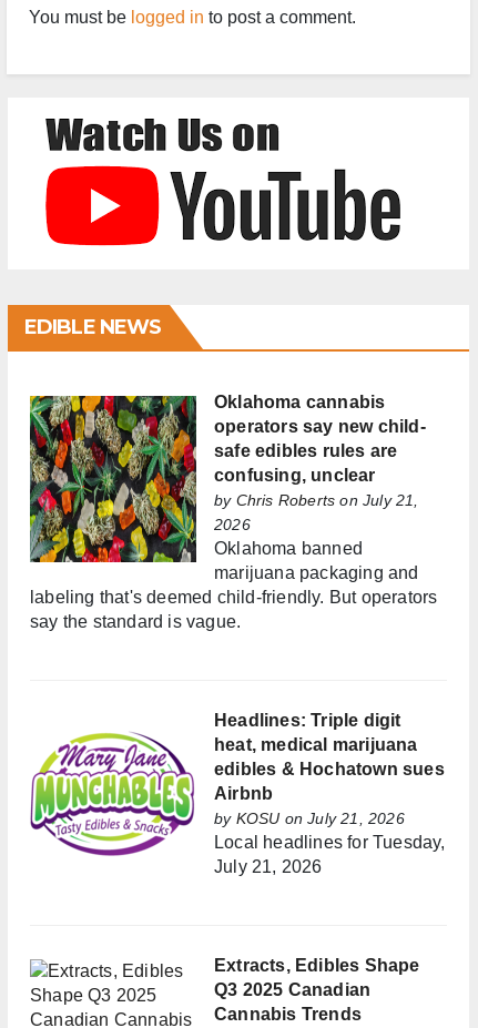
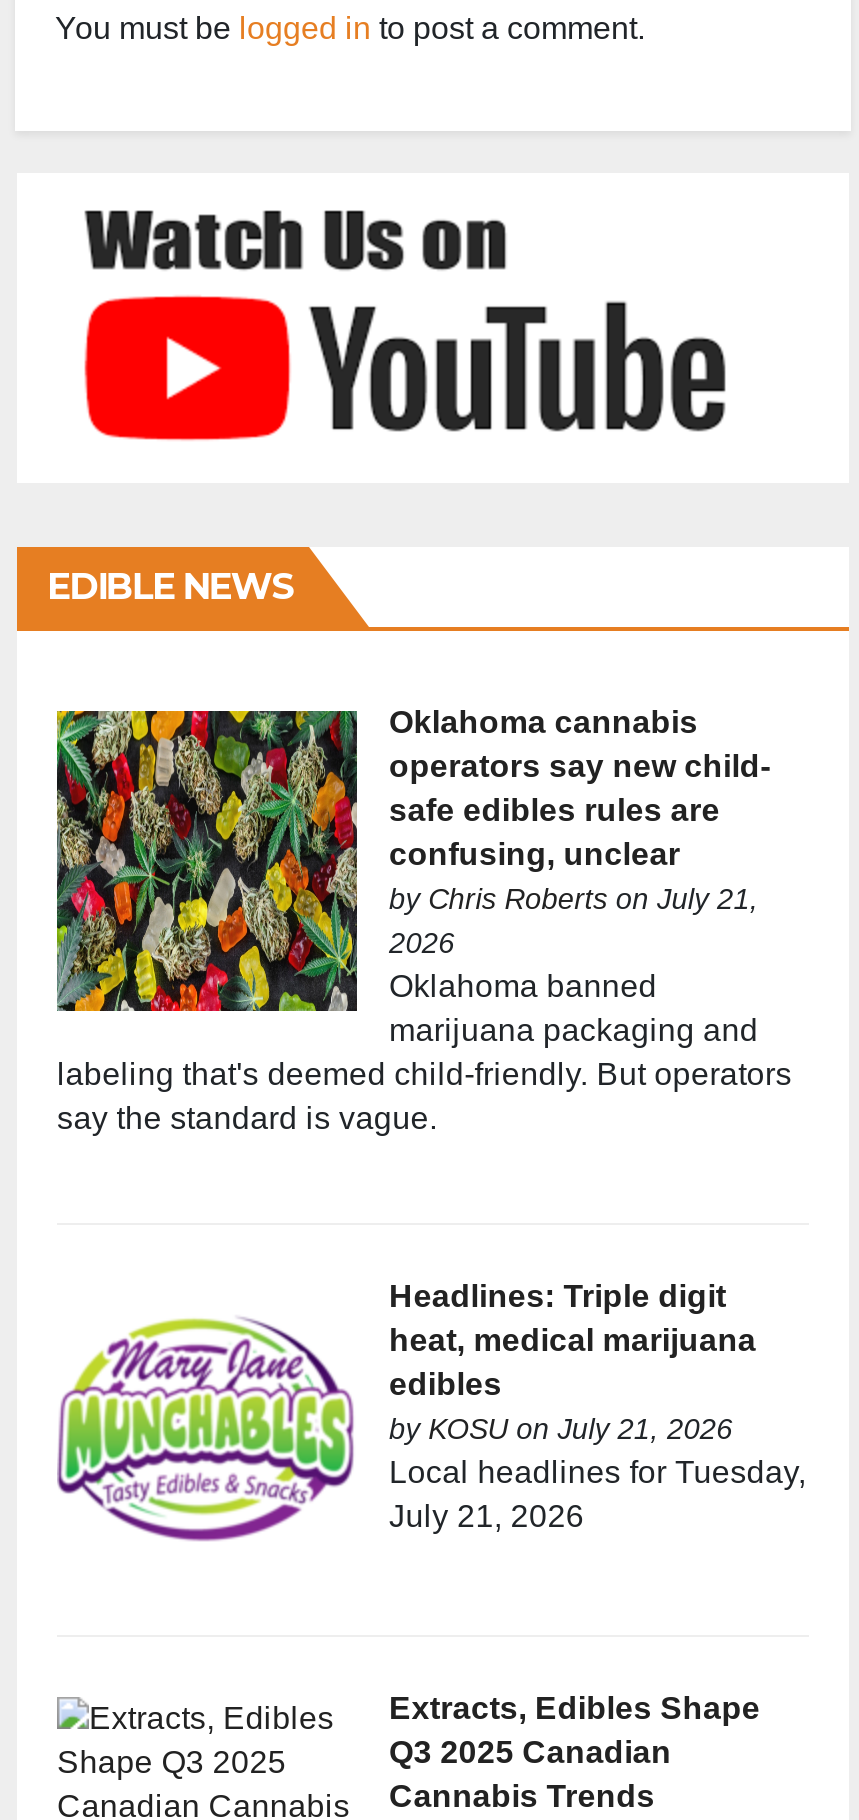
[214,760,445,803] edibles & Hochatown sues | Airbnb -> [389,1367,502,1401] edibles
[30,806,194,867] [image] -> [55,1450,355,1542] [image]

